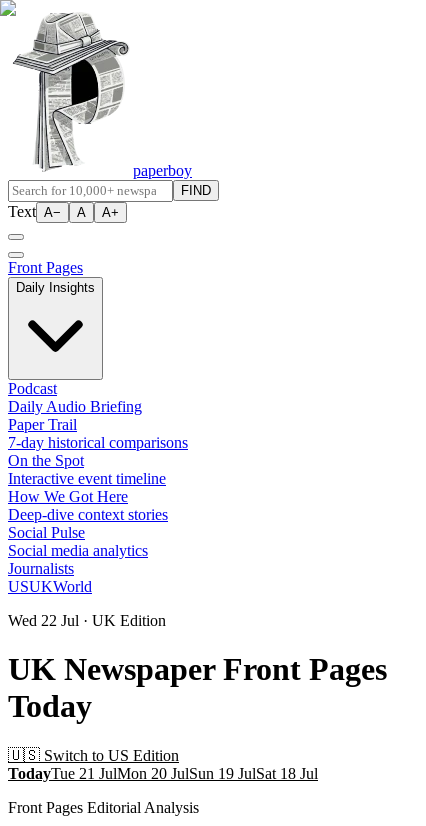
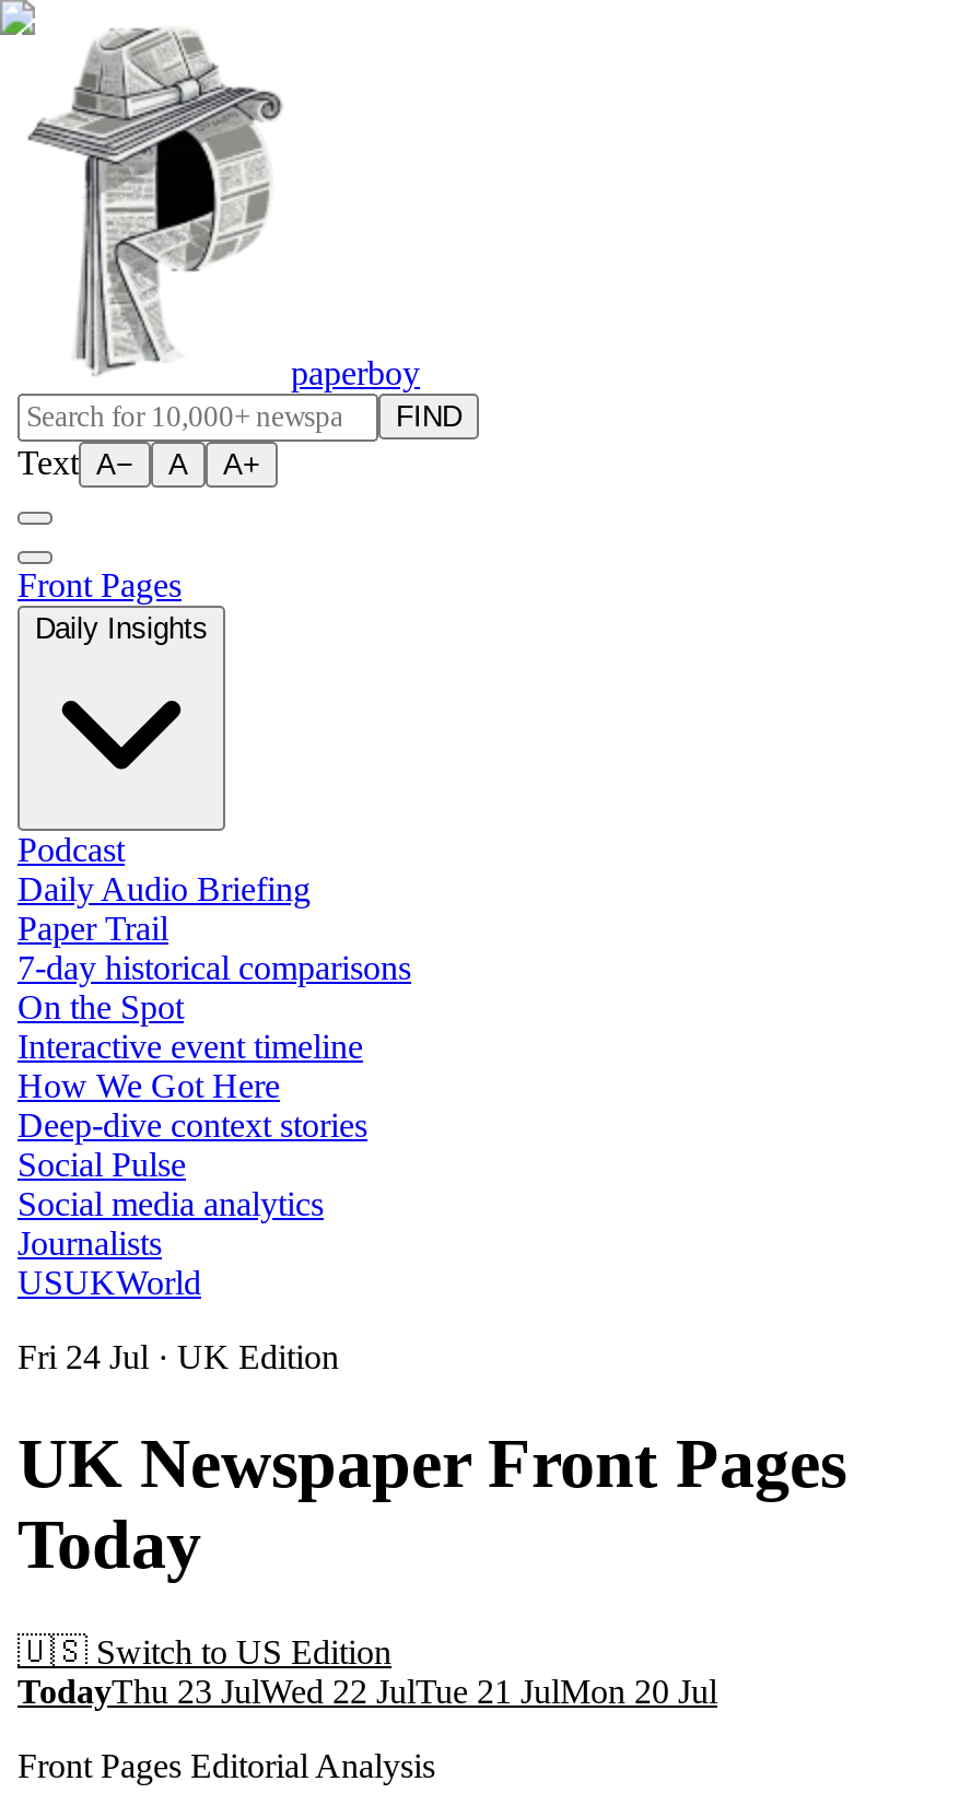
[8,612,166,629] Wed 22 Jul · UK Edition -> [17,1338,339,1375] Fri 24 Jul · UK Edition
[8,765,318,782] TodayTue 21 JulMon 20 JulSun 19 JulSat 18 Jul -> [17,1672,717,1710] TodayThu 23 JulWed 22 JulTue 21 JulMon 20 Jul

